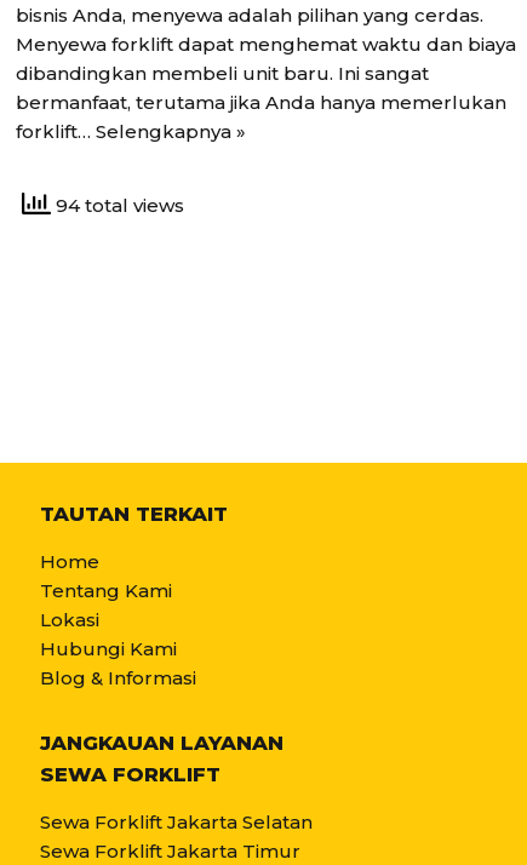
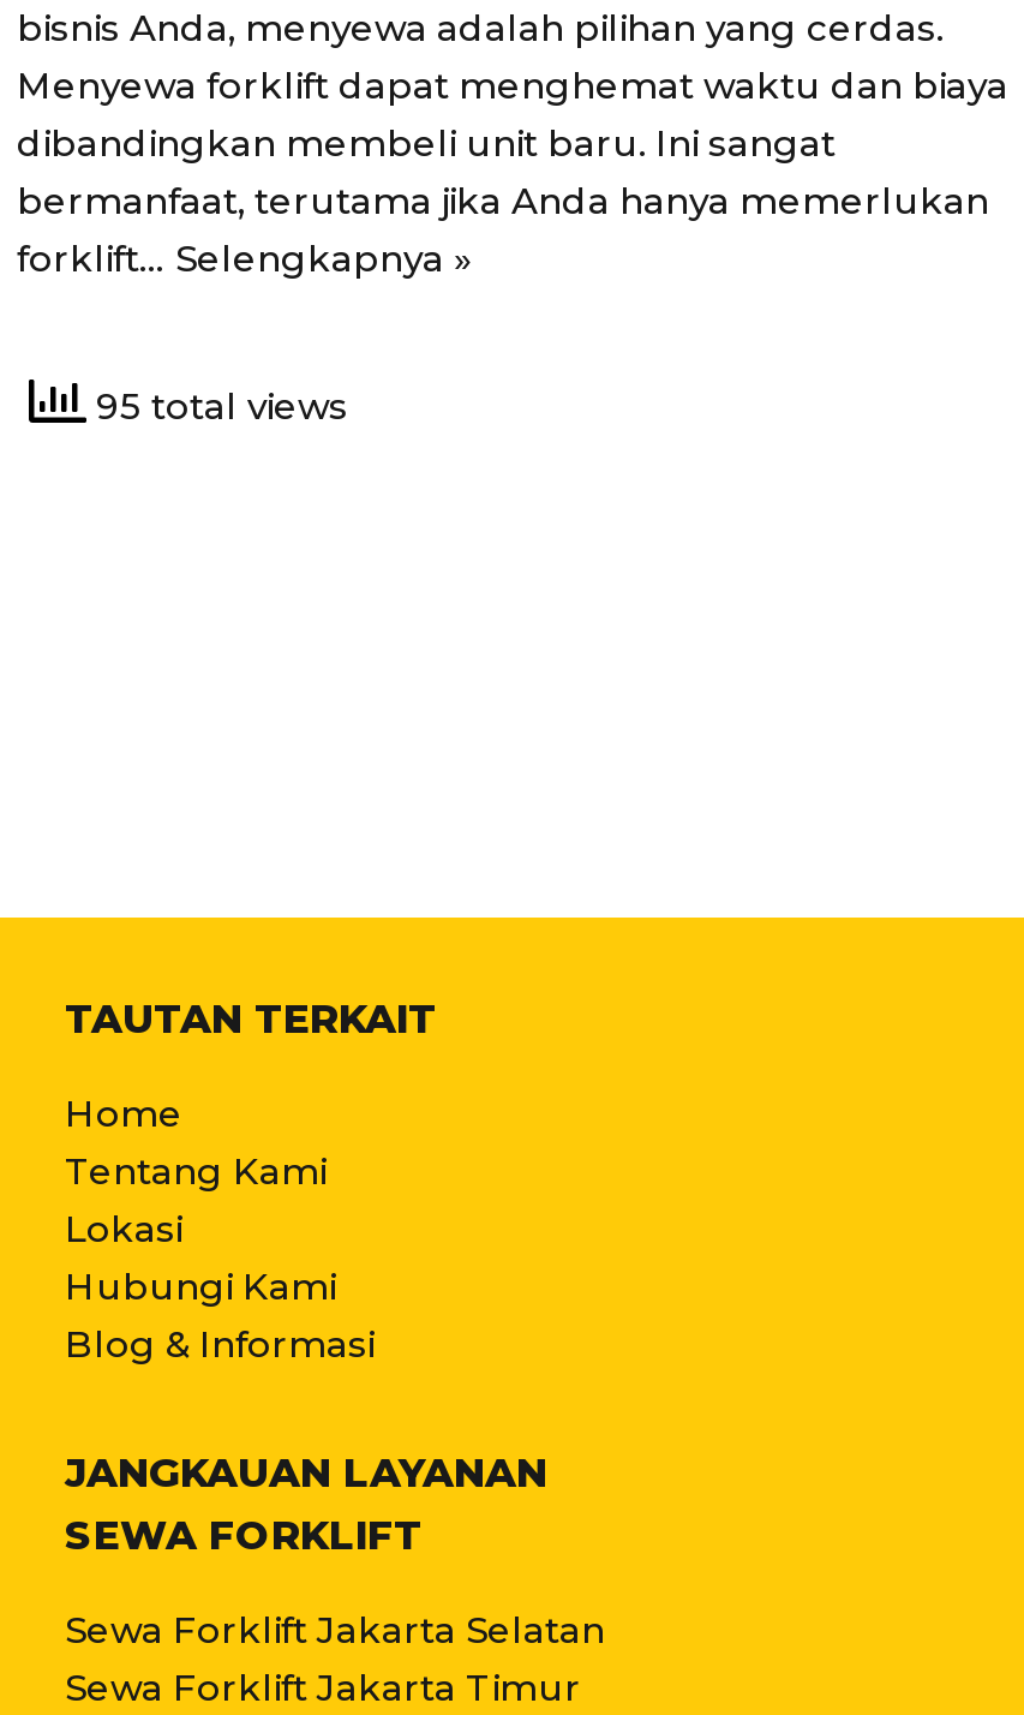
[51,194,184,217] 94 total views -> [86,385,348,430] 95 total views

